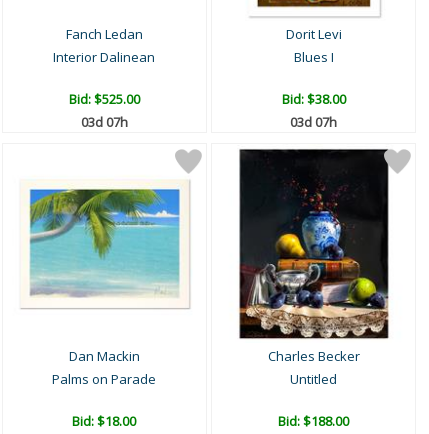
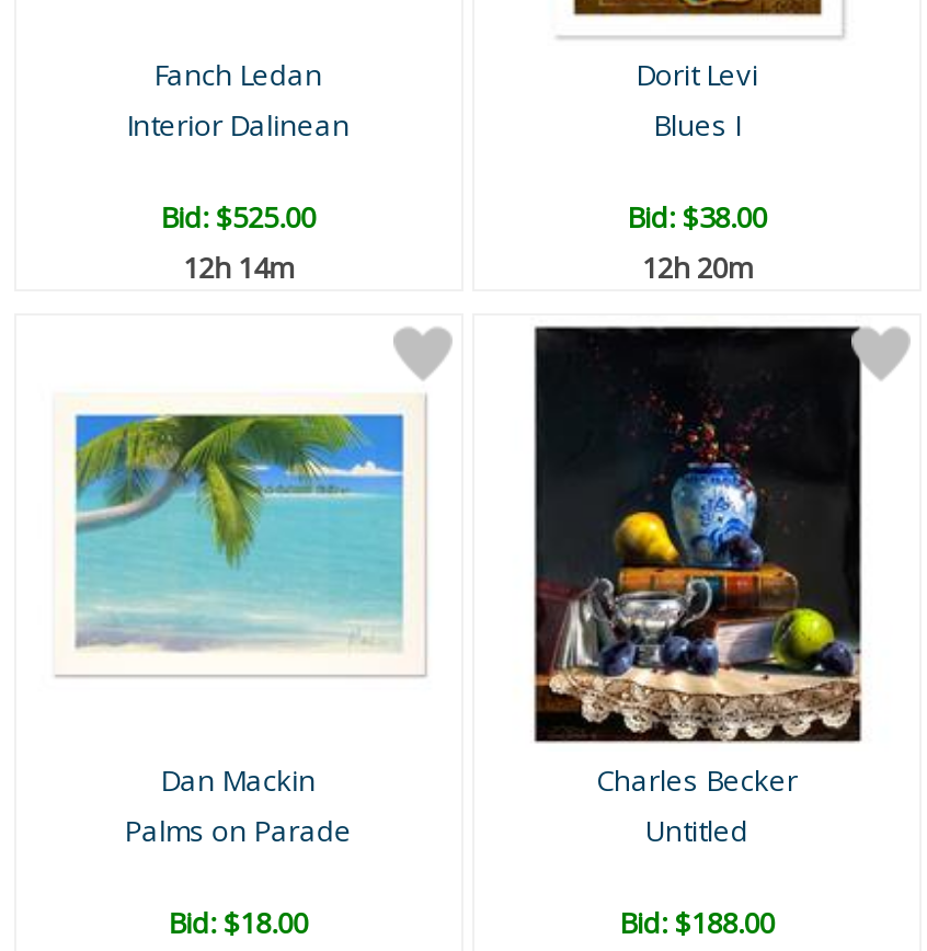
[81,113,128,131] 03d 07h -> [183,248,293,288] 12h 14m
[290,113,337,131] 03d 07h -> [642,248,752,288] 12h 20m

